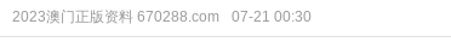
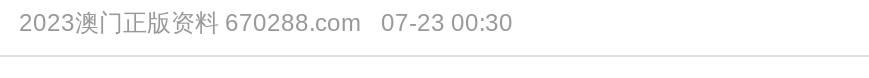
[12,8,312,25] 2023澳门正版资料 670288.com 07-21 00:30 -> [19,9,513,37] 2023澳门正版资料 670288.com 07-23 00:30

